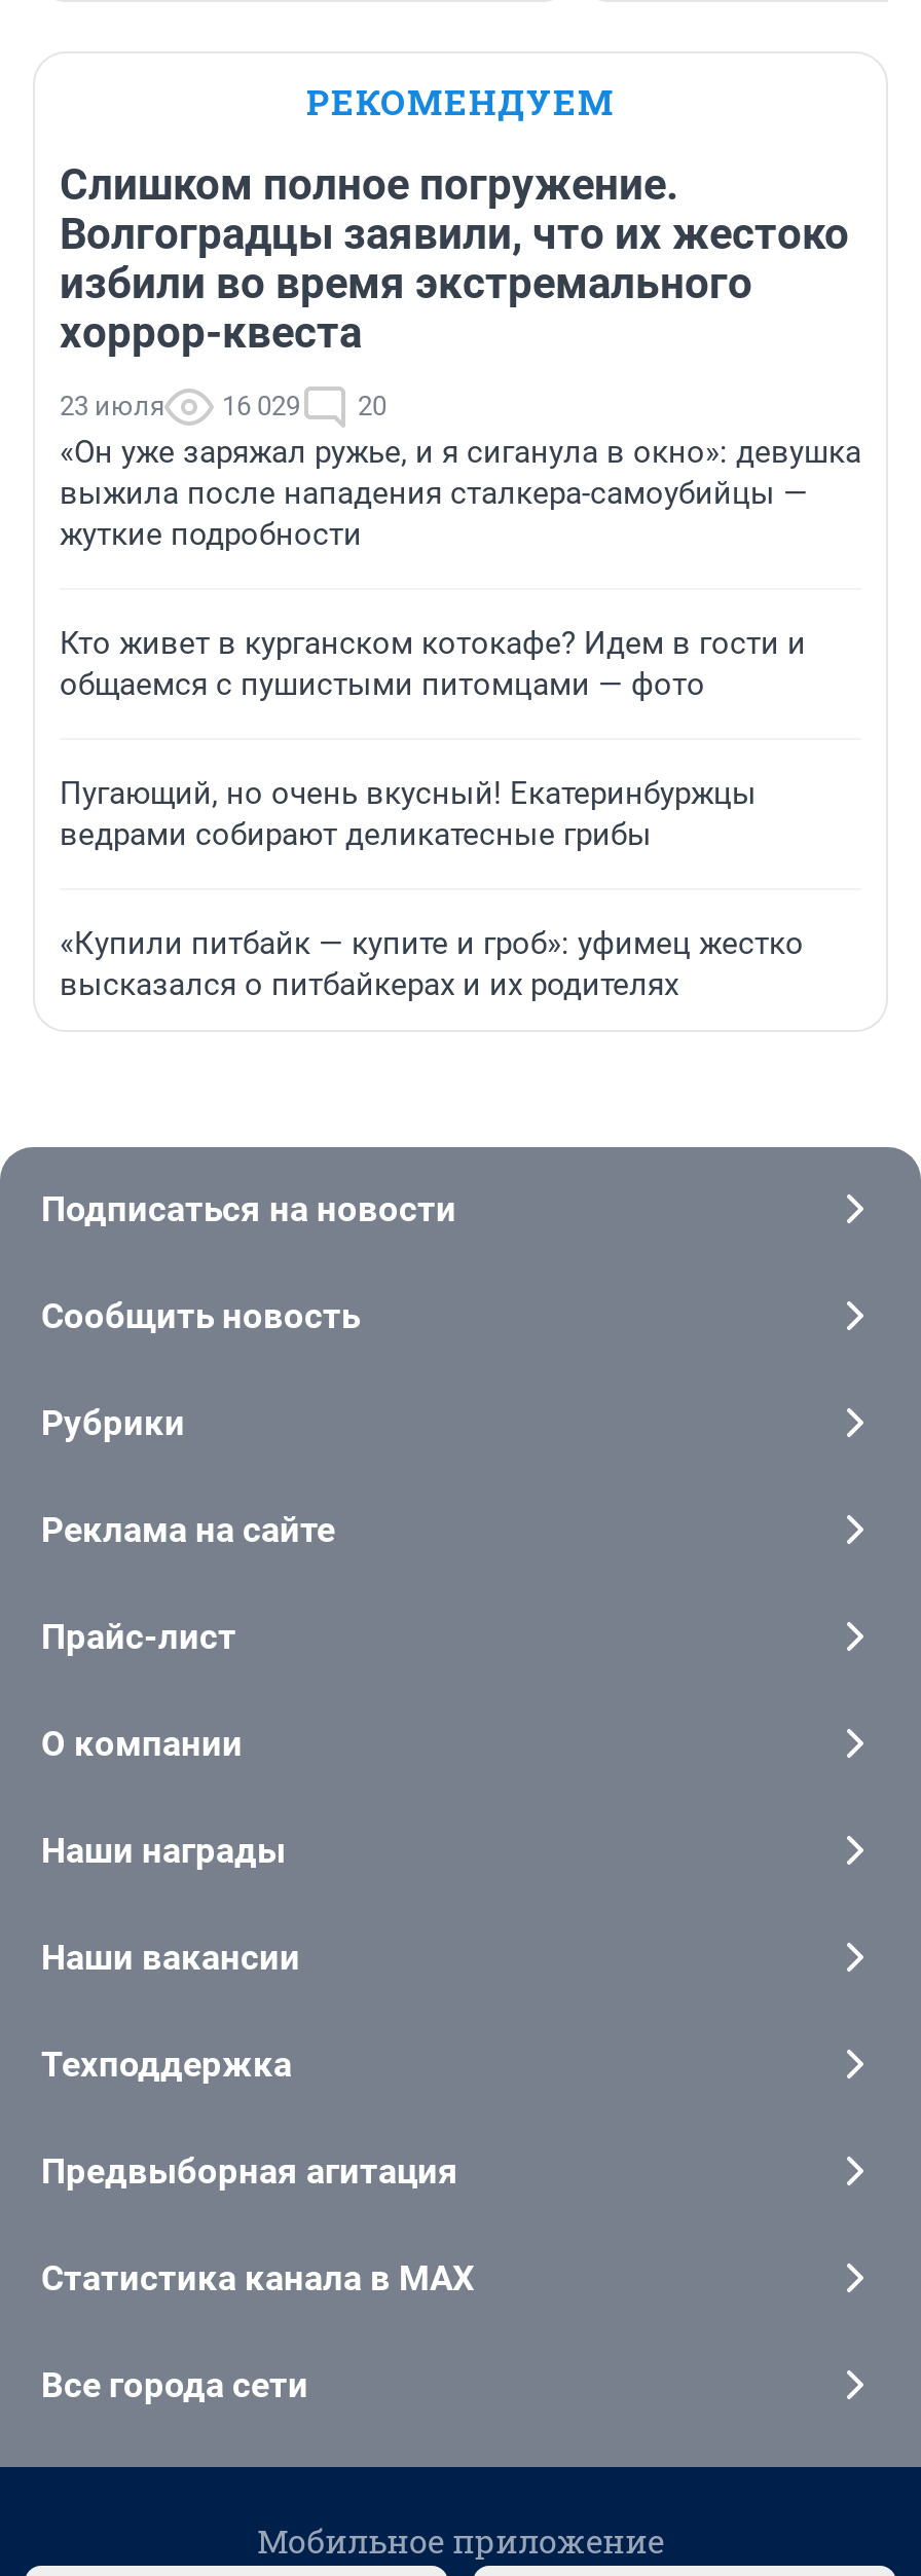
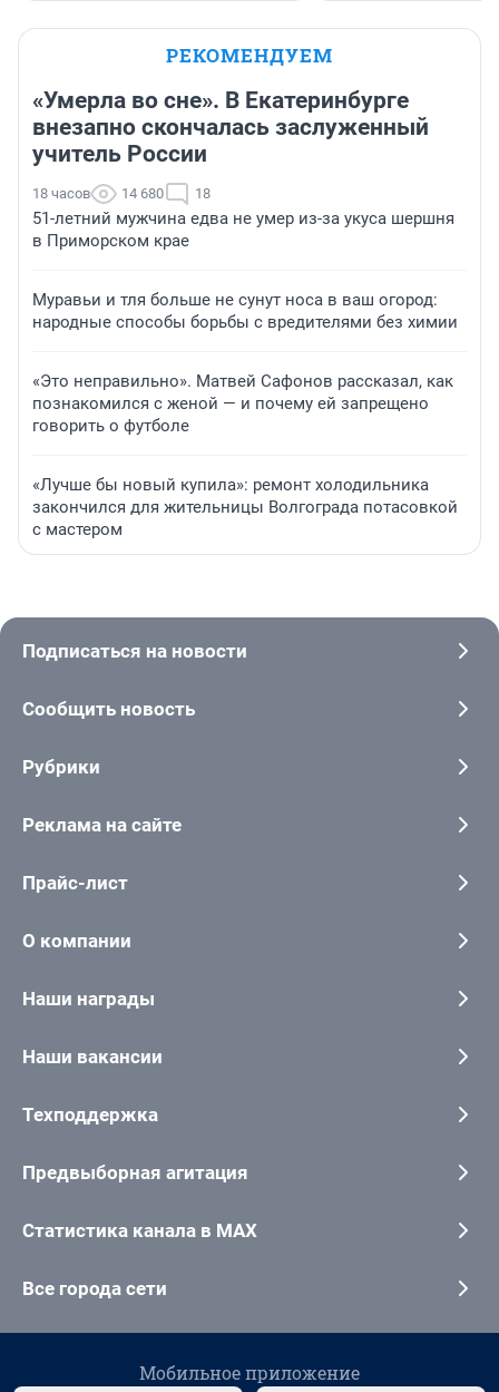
[60,160,849,357] Слишком полное погружение. | Волгоградцы заявили, что их жестоко | избили во время экстремального | хоррор-квеста -> [32,87,429,167] «Умерла во сне». В Екатеринбурге | внезапно скончалась заслуженный | учитель России
[60,390,861,553] 23 июля | 16 029 | 20 | «Он уже заряжал ружье, и я сиганула в окно»: девушка | выжила после нападения сталкера-самоубийцы — | жуткие подробности -> [32,185,454,251] 18 часов | 14 680 | 18 | 51-летний мужчина едва не умер из-за укуса шершня | в Приморском крае
[60,625,806,703] Кто живет в курганском котокафе? Идем в гости и | общаемся с пушистыми питомцами — фото -> [32,290,458,332] Муравьи и тля больше не сунут носа в ваш огород: | народные способы борьбы с вредителями без химии
[60,775,757,853] Пугающий, но очень вкусный! Екатеринбуржцы | ведрами собирают деликатесные грибы -> [32,371,453,436] «Это неправильно». Матвей Сафонов рассказал, как | познакомился с женой — и почему ей запрещено | говорить о футболе
[60,925,804,1003] «Купили питбайк — купите и гроб»: уфимец жестко | высказался о питбайкерах и их родителях -> [32,475,458,539] «Лучше бы новый купила»: ремонт холодильника | закончился для жительницы Волгограда потасовкой | с мастером

